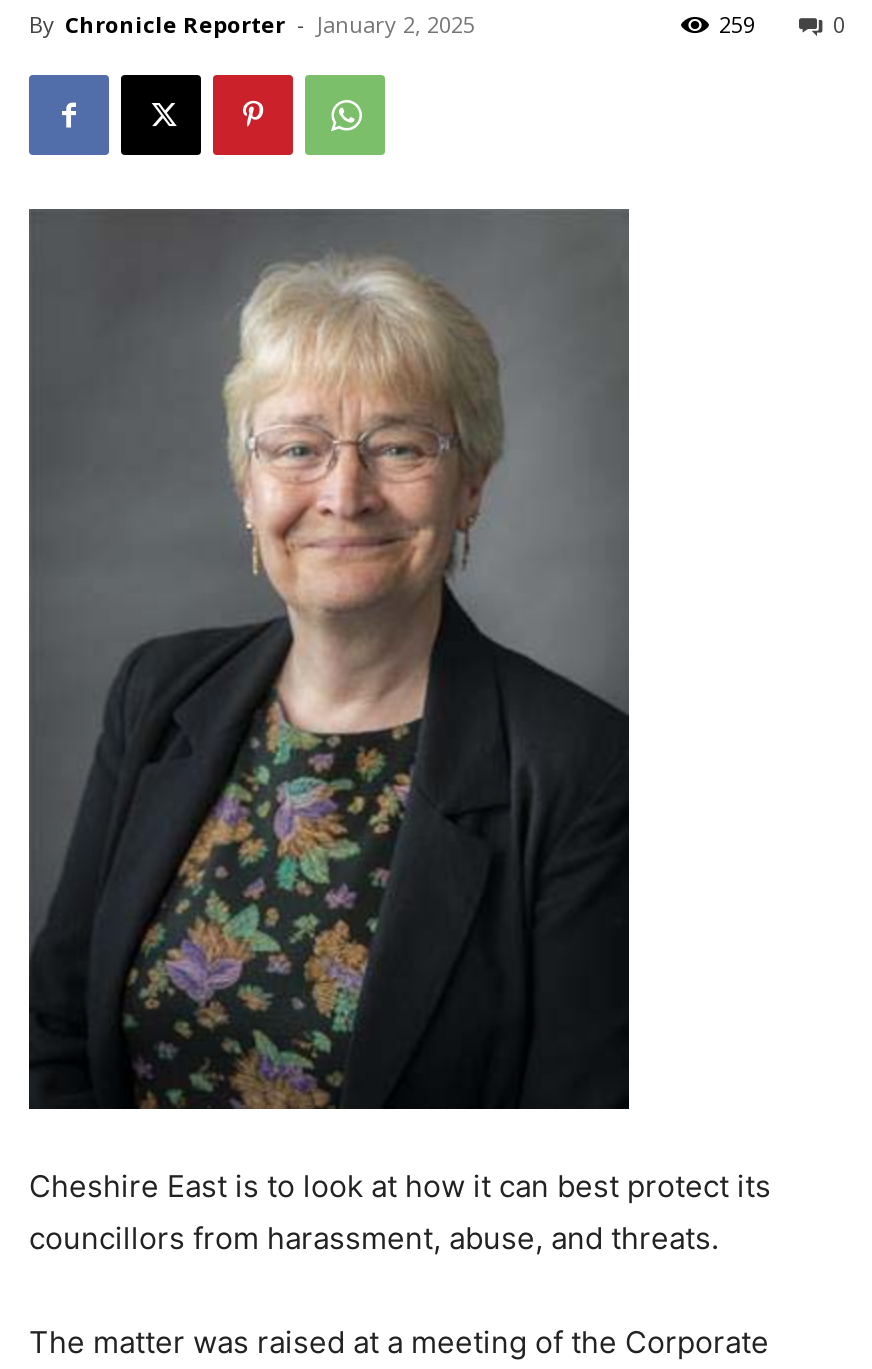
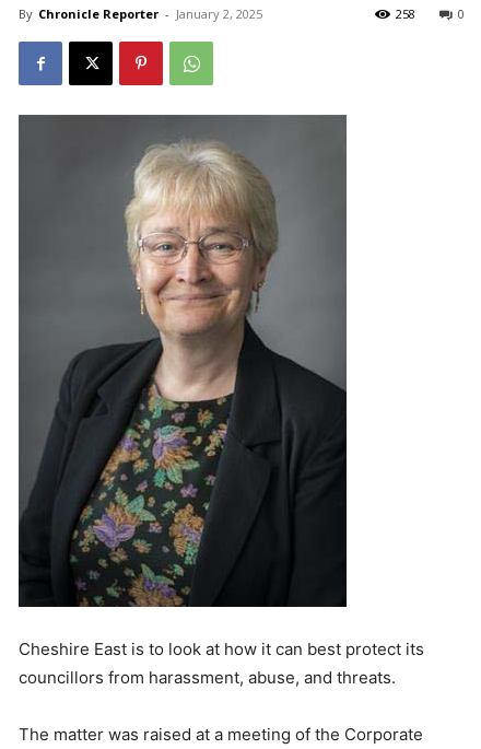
[719,9,755,39] 259 -> [396,5,415,22] 258

